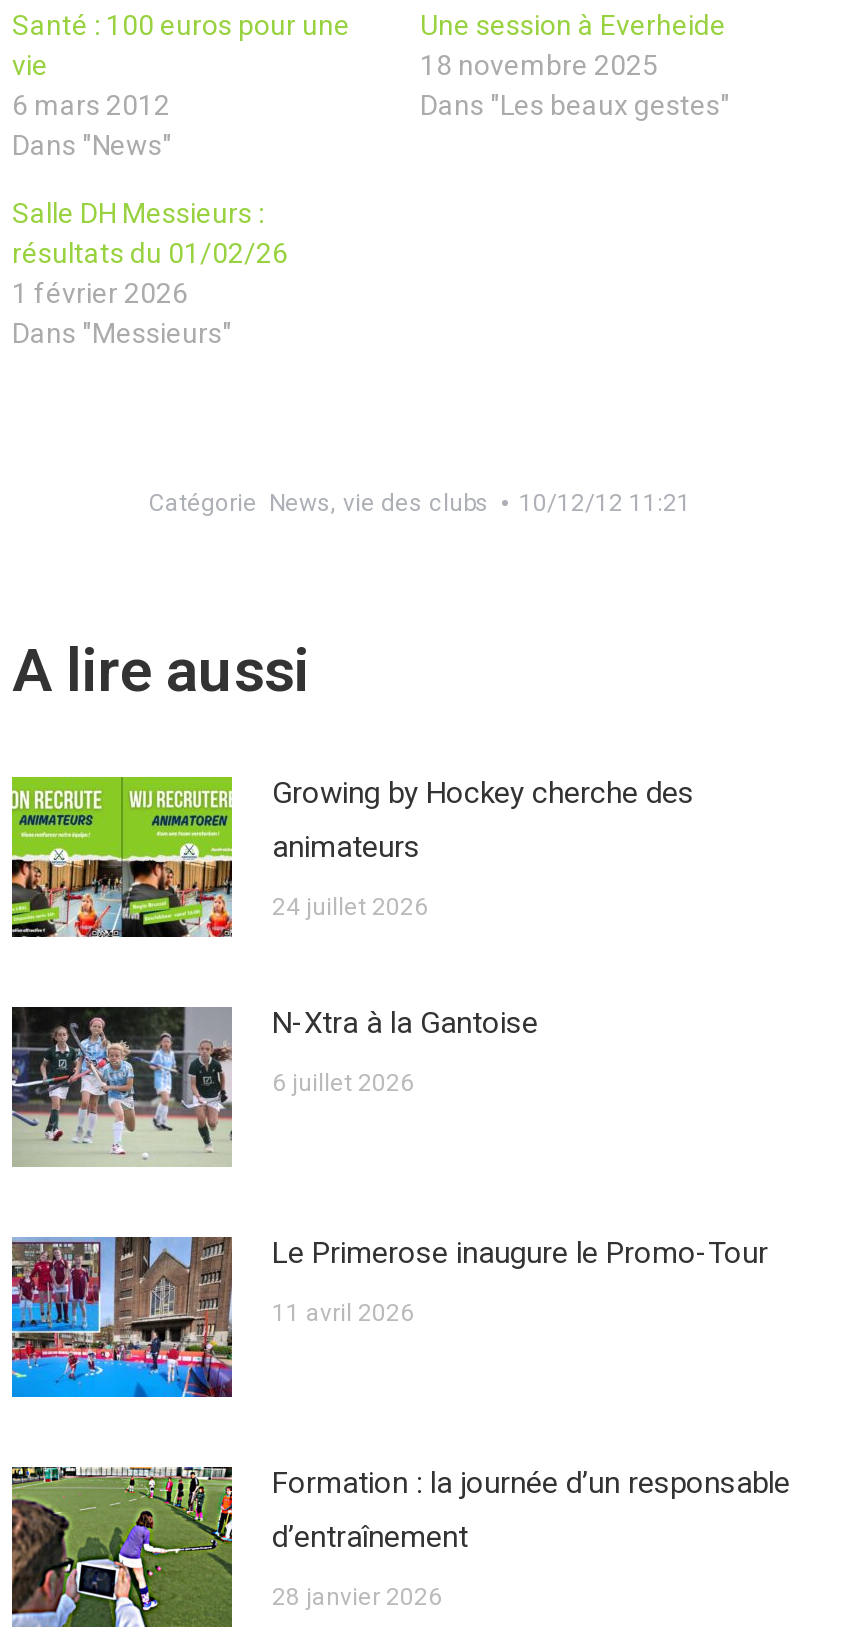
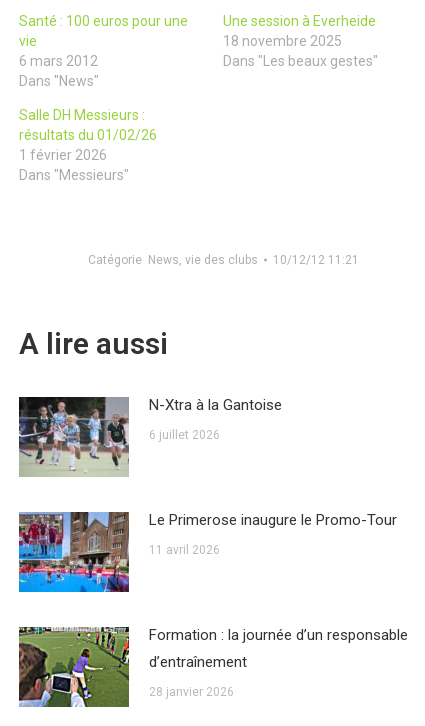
[10,775,694,939] [image] | Growing by Hockey cherche des | animateurs | 24 juillet 2026 -> none

